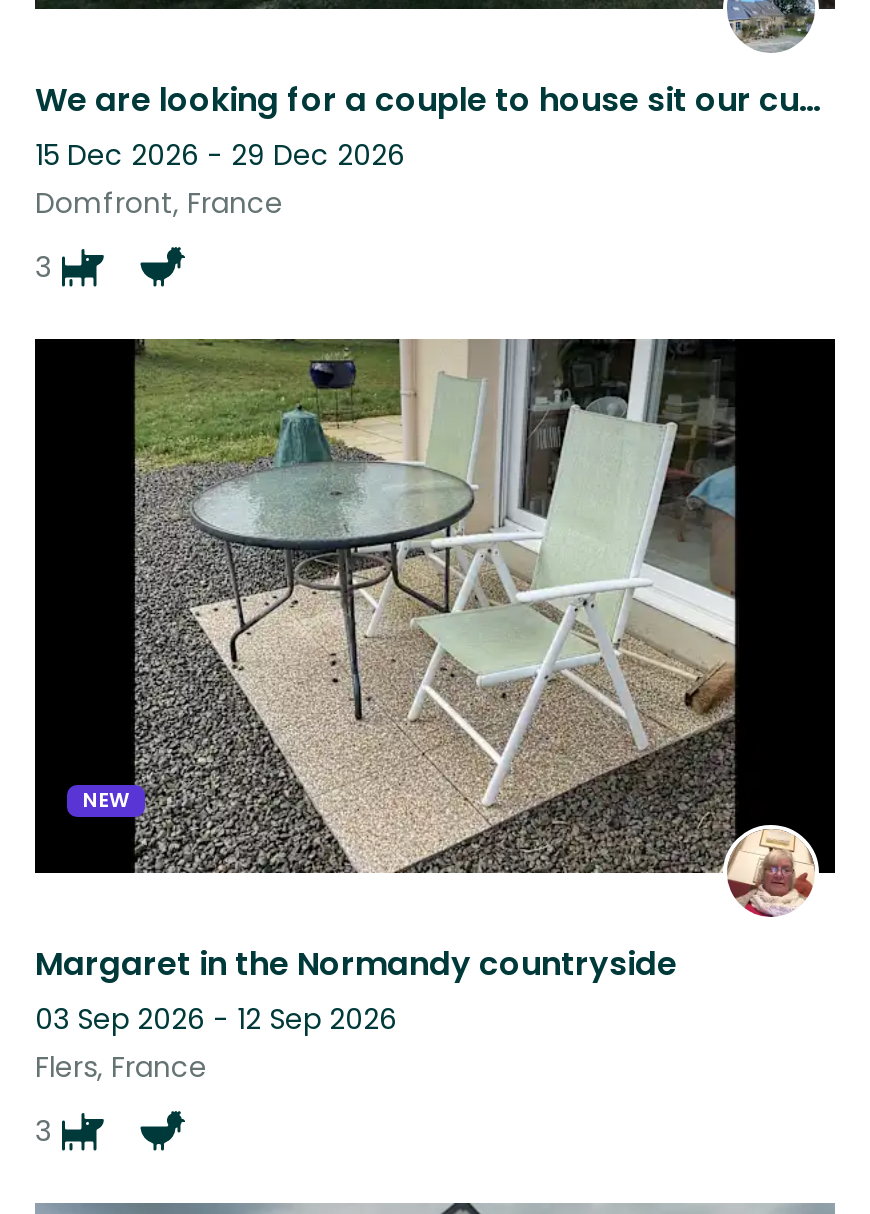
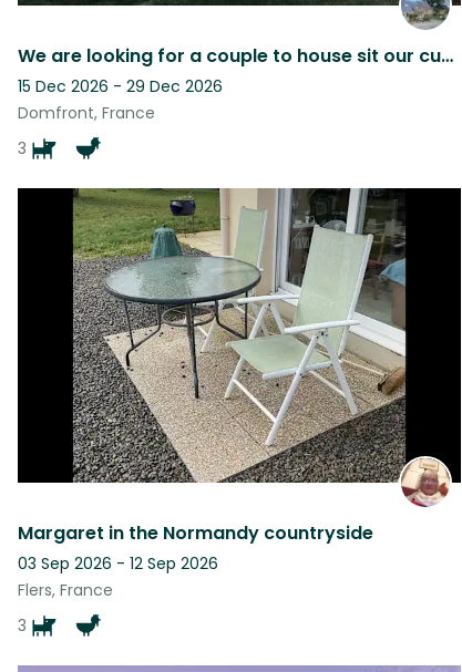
[83,785,129,815] NEW -> none

